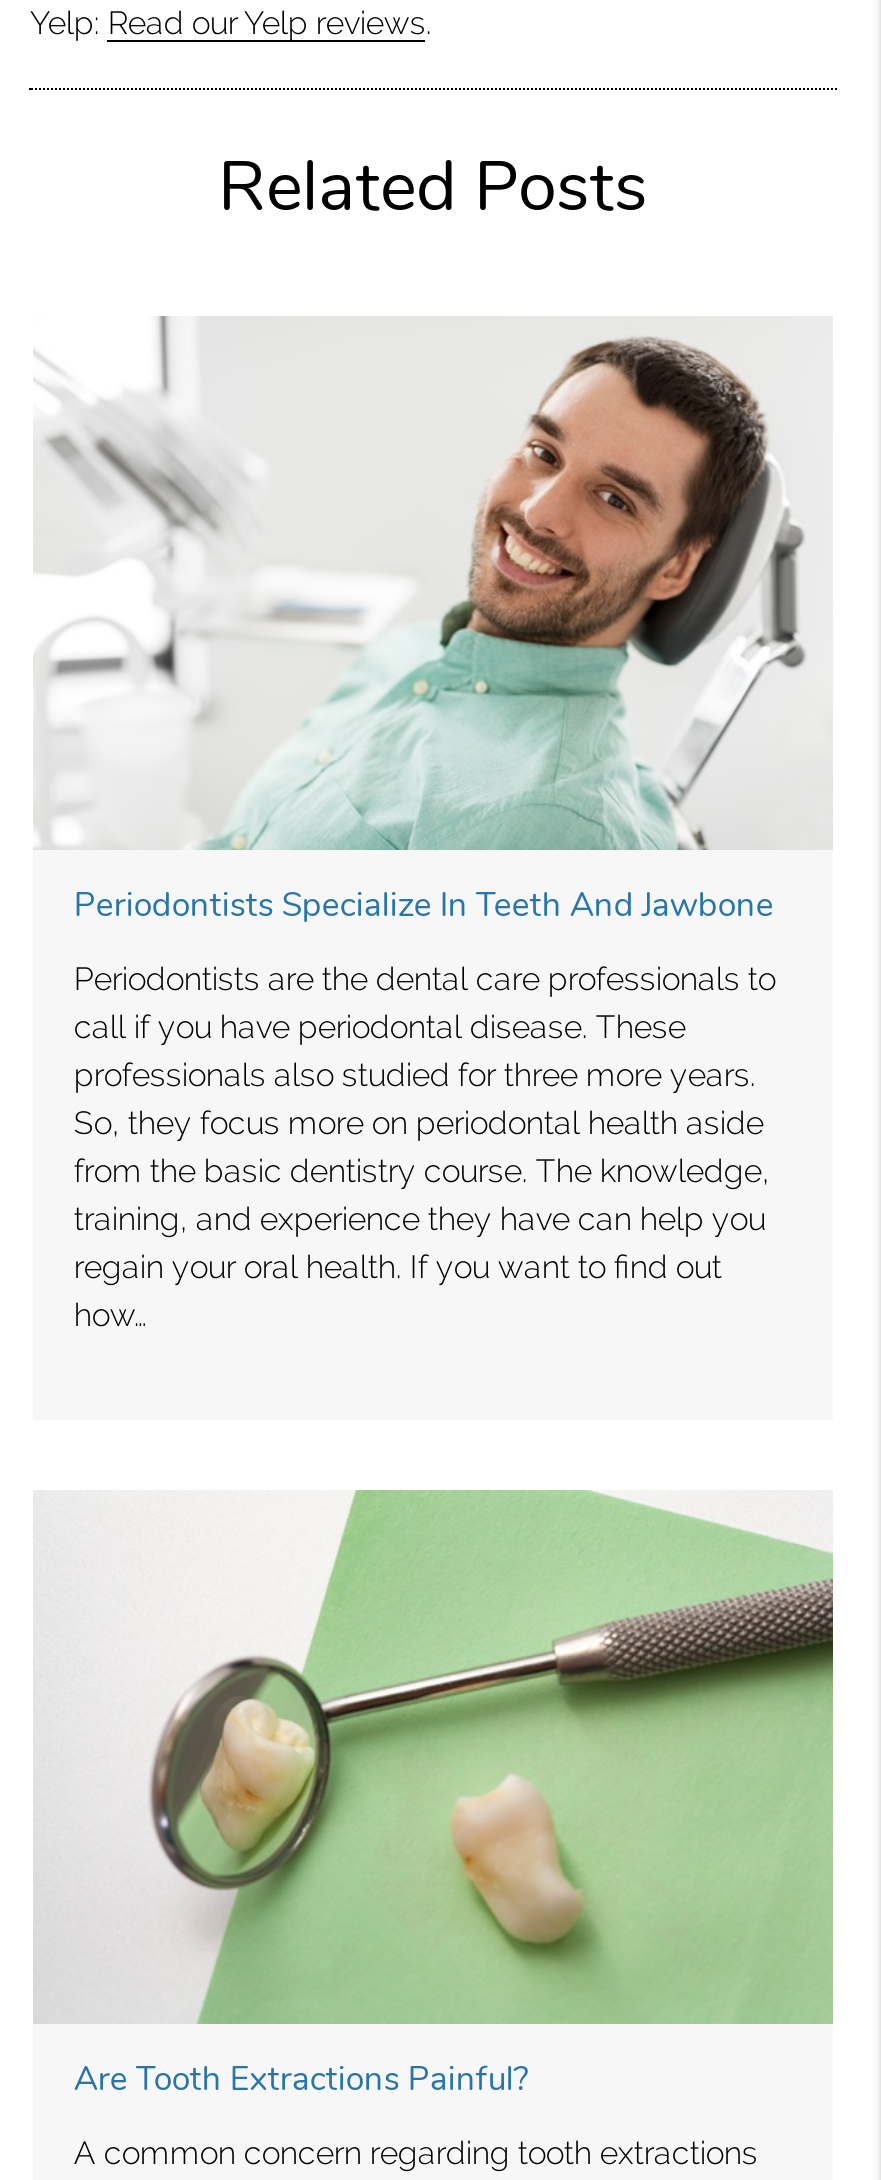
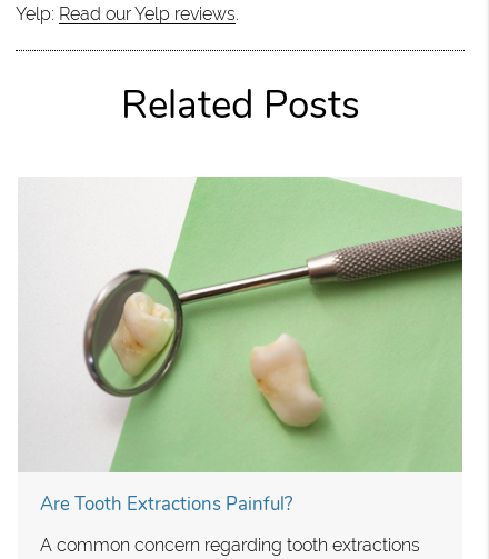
[47,316,831,1335] [image] | Periodontists Specialize In Teeth And Jawbone | Periodontists are the dental care professionals to | call if you have periodontal disease. These | professionals also studied for three more years. | So, they focus more on periodontal health aside | from the basic dentistry course. The knowledge, | training, and experience they have can help you | regain your oral health. If you want to find out | how… -> none

